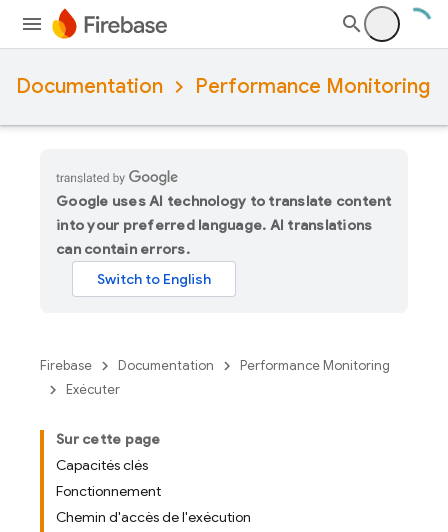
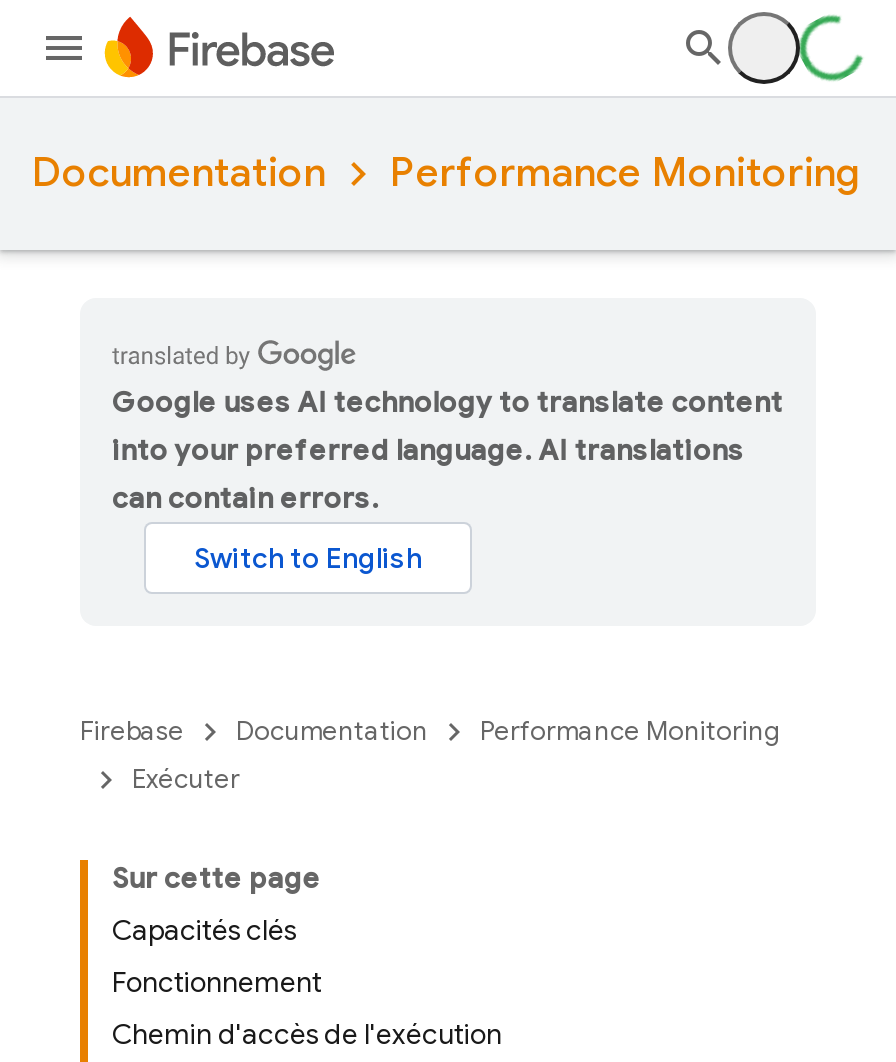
[399,7,432,41] [image] -> [798,14,864,84] [image]

